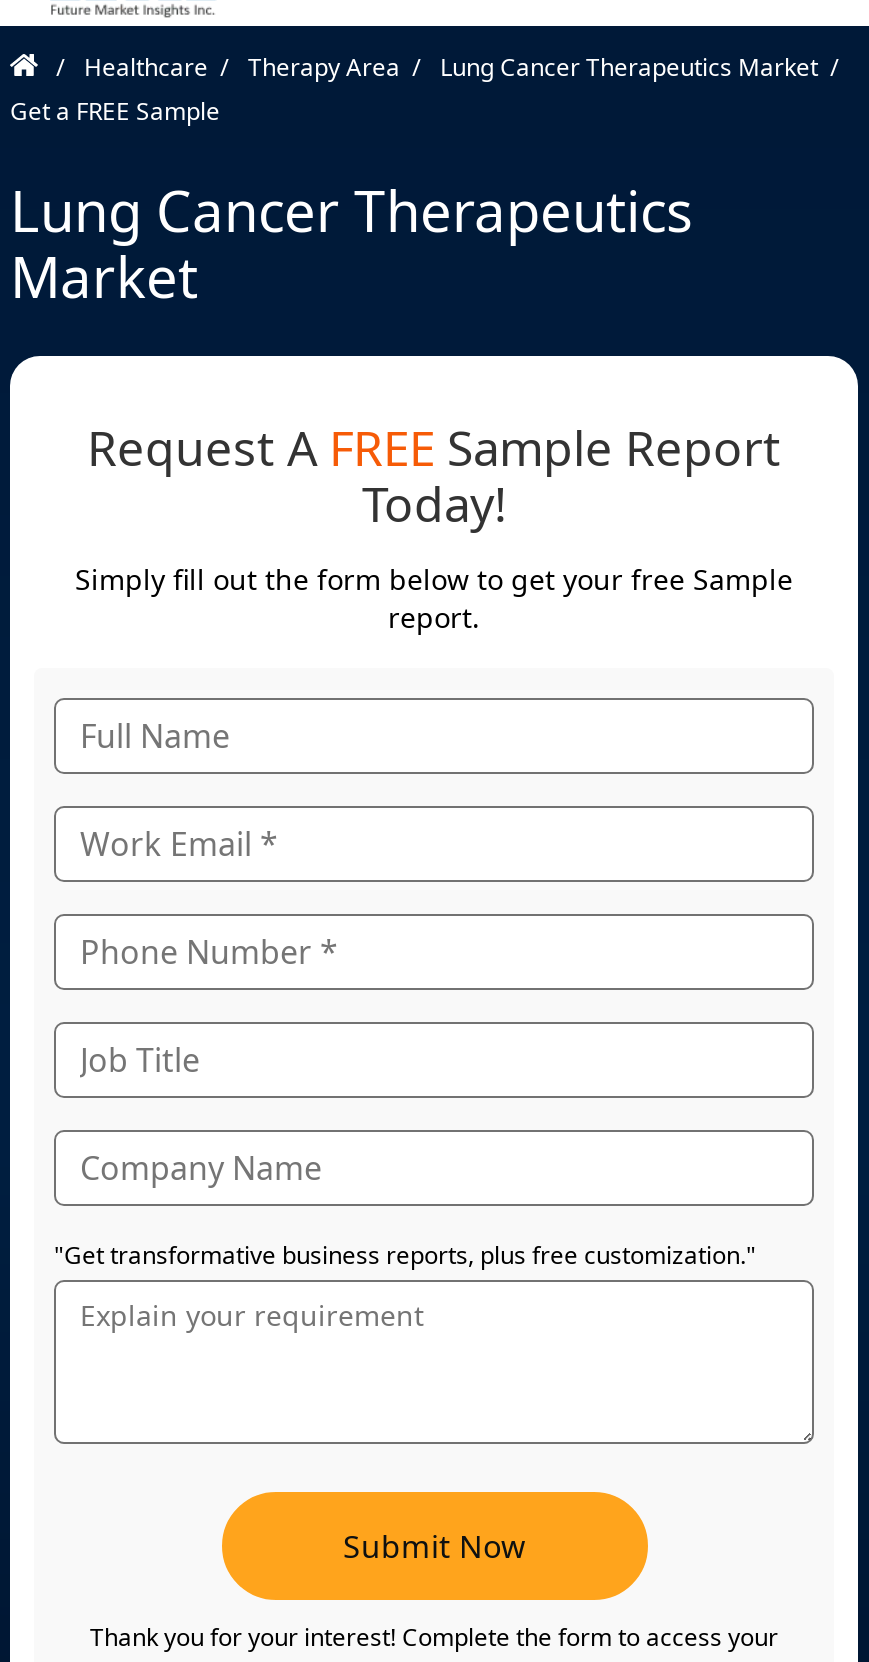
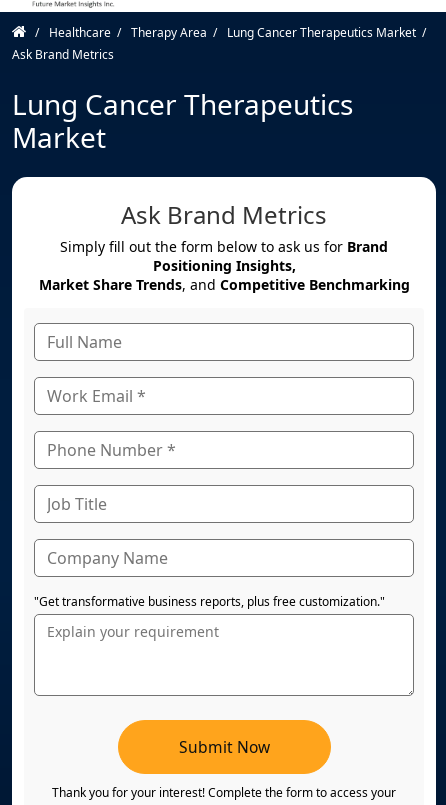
[10,94,220,128] Get a FREE Sample -> [12,46,114,63] Ask Brand Metrics
[75,414,793,636] Request A FREE Sample Report | Today! | Simply fill out the form below to get your free Sample | report. -> [38,198,409,294] Ask Brand Metrics | Simply fill out the form below to ask us for Brand | Positioning Insights, | Market Share Trends, and Competitive Benchmarking

